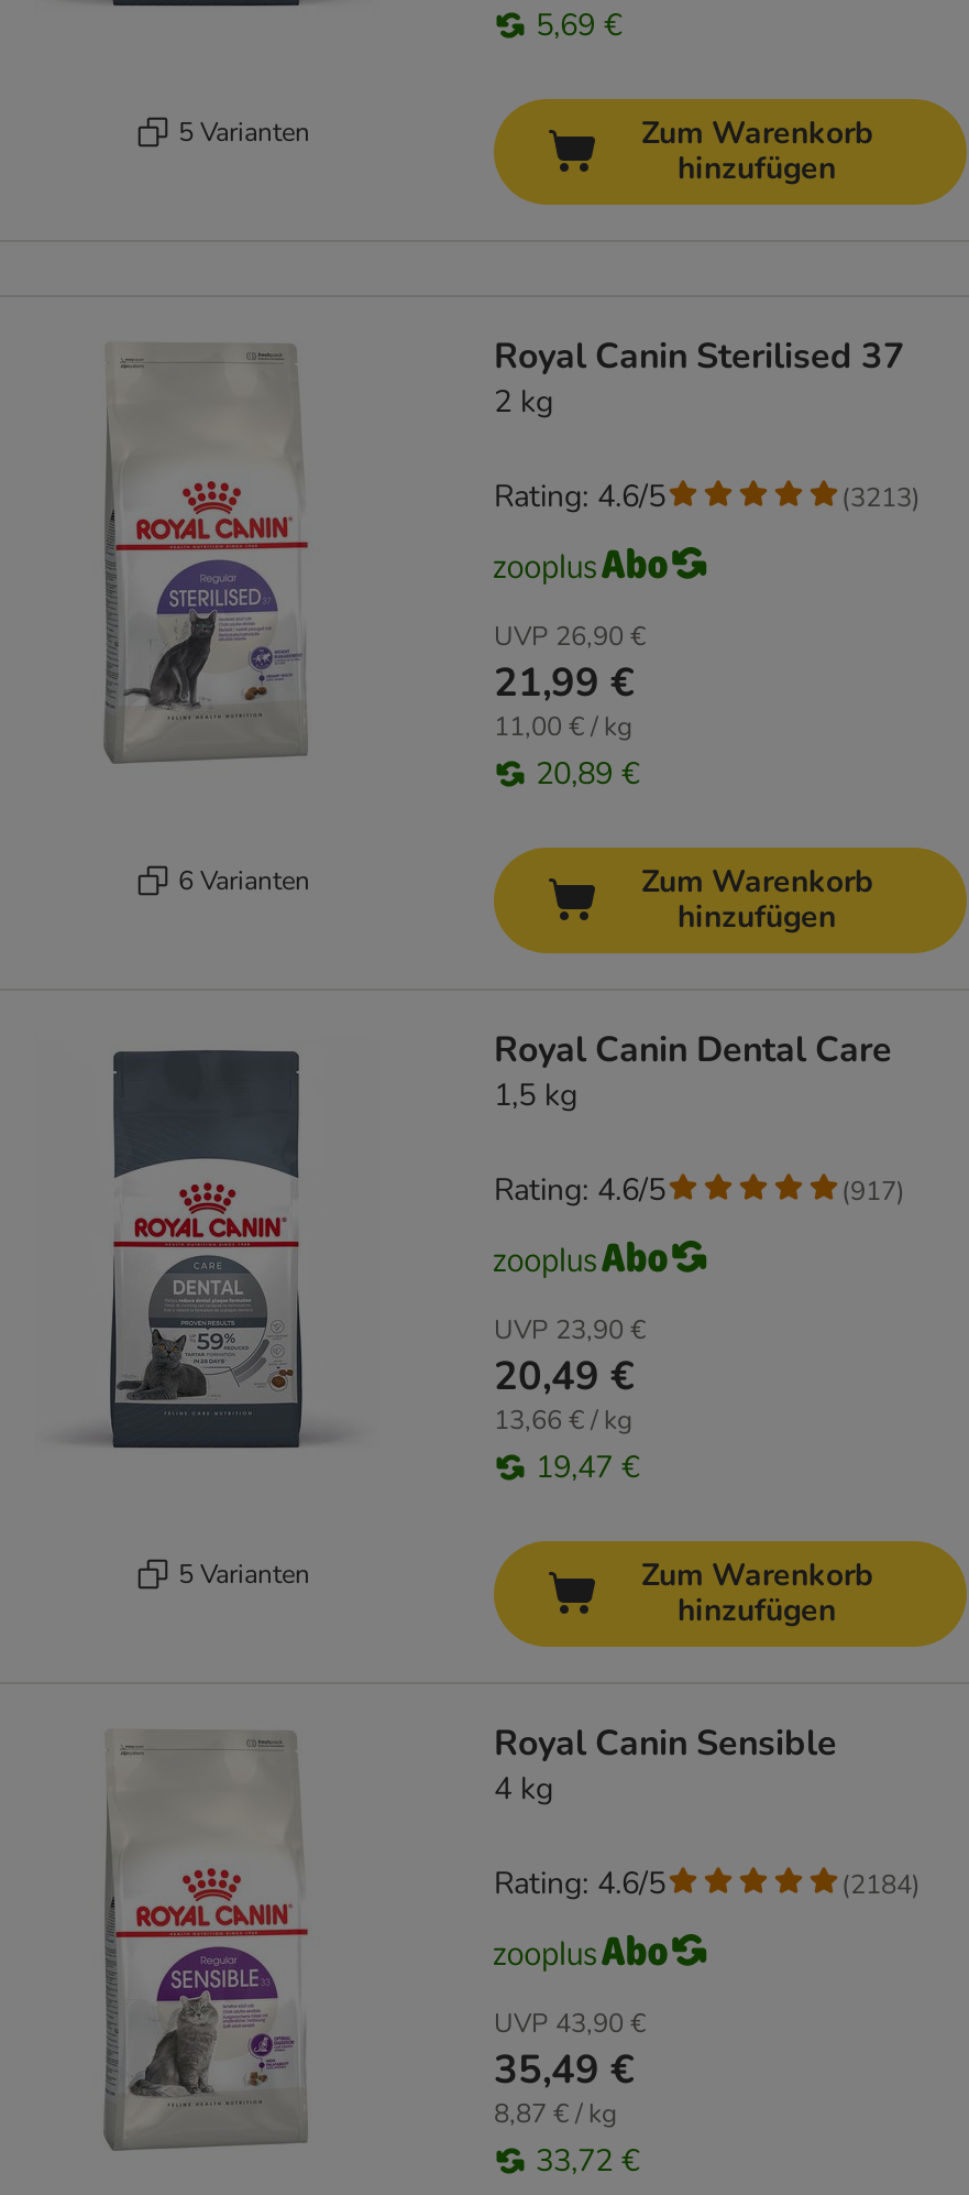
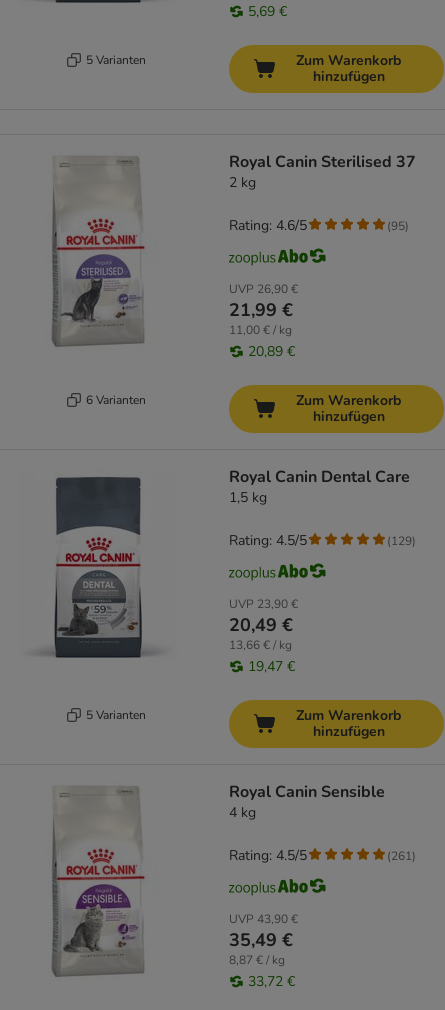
[841,479,921,514] (3213) -> [387,218,409,234] (95)
[494,1169,665,1211] Rating: 4.6/5 -> [229,531,307,550] Rating: 4.5/5
[841,1173,905,1208] (917) -> [387,533,416,549] (129)
[494,1863,665,1905] Rating: 4.6/5 -> [229,846,307,865] Rating: 4.5/5
[841,1866,921,1901] (2184) -> [387,848,416,864] (261)

